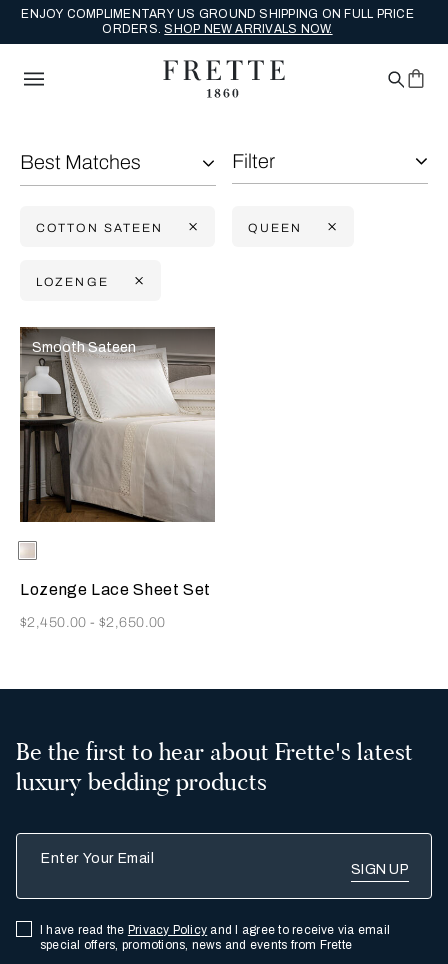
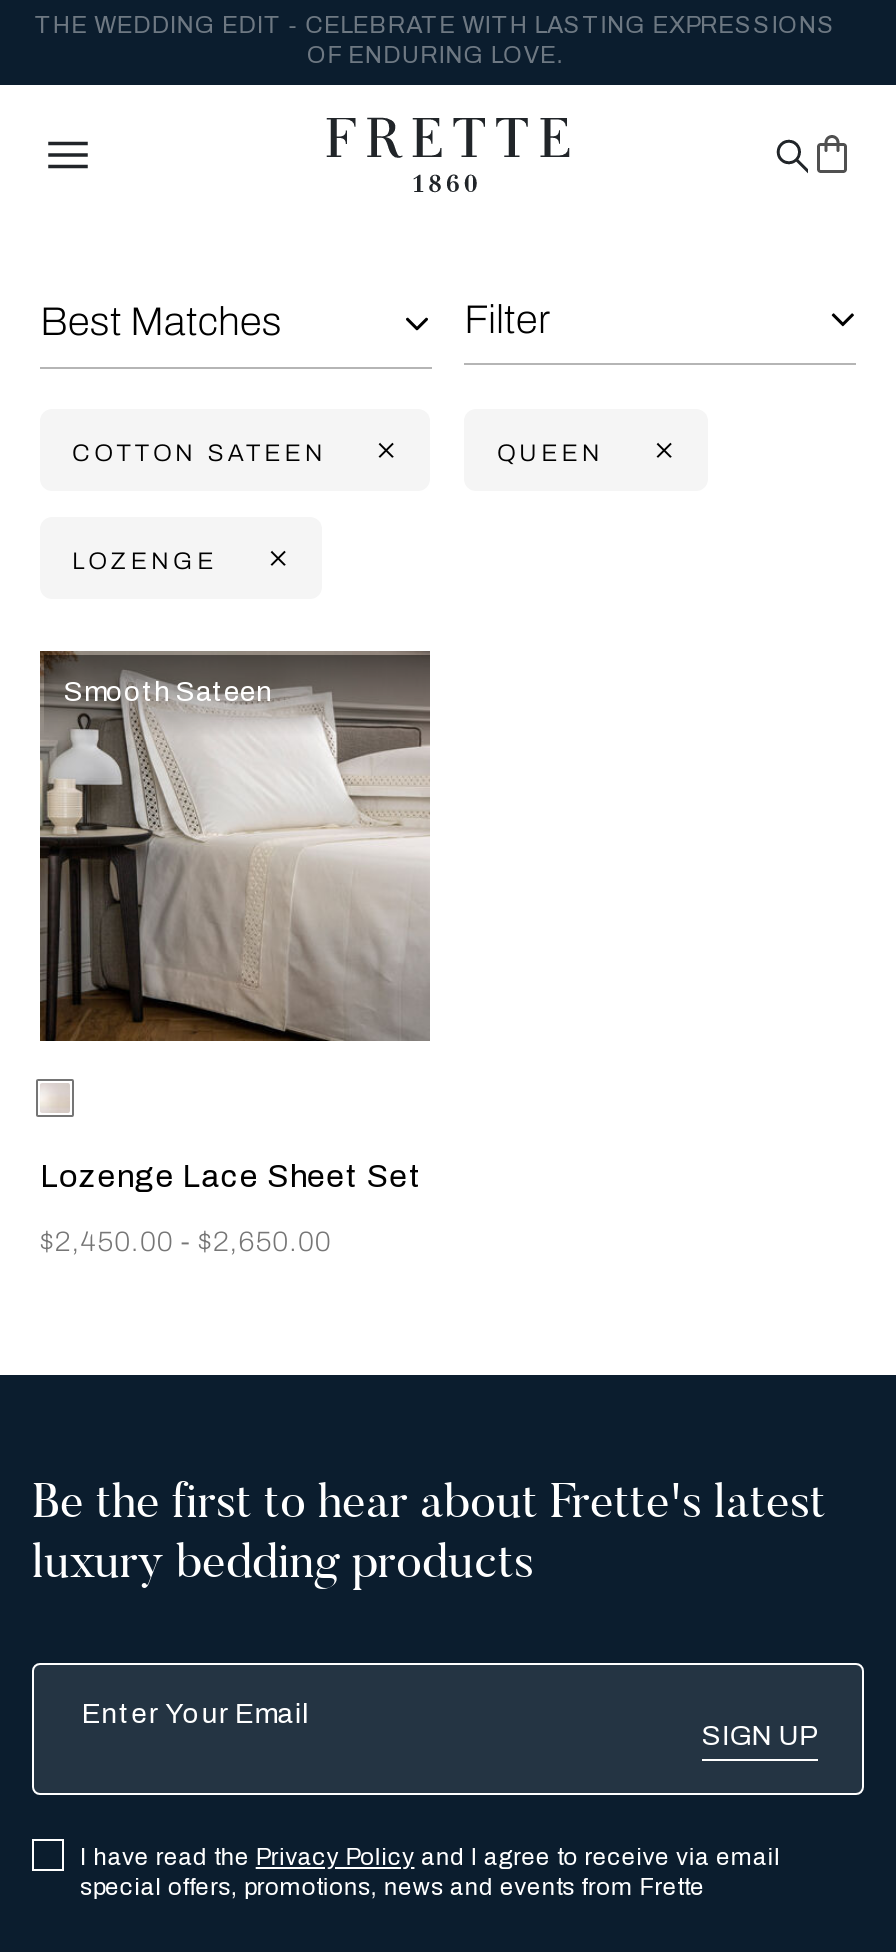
[21,7,414,36] ENJOY COMPLIMENTARY US GROUND SHIPPING ON FULL PRICE | ORDERS. SHOP NEW ARRIVALS NOW. -> [34,11,836,69] THE WEDDING EDIT - CELEBRATE WITH LASTING EXPRESSIONS | OF ENDURING LOVE.

